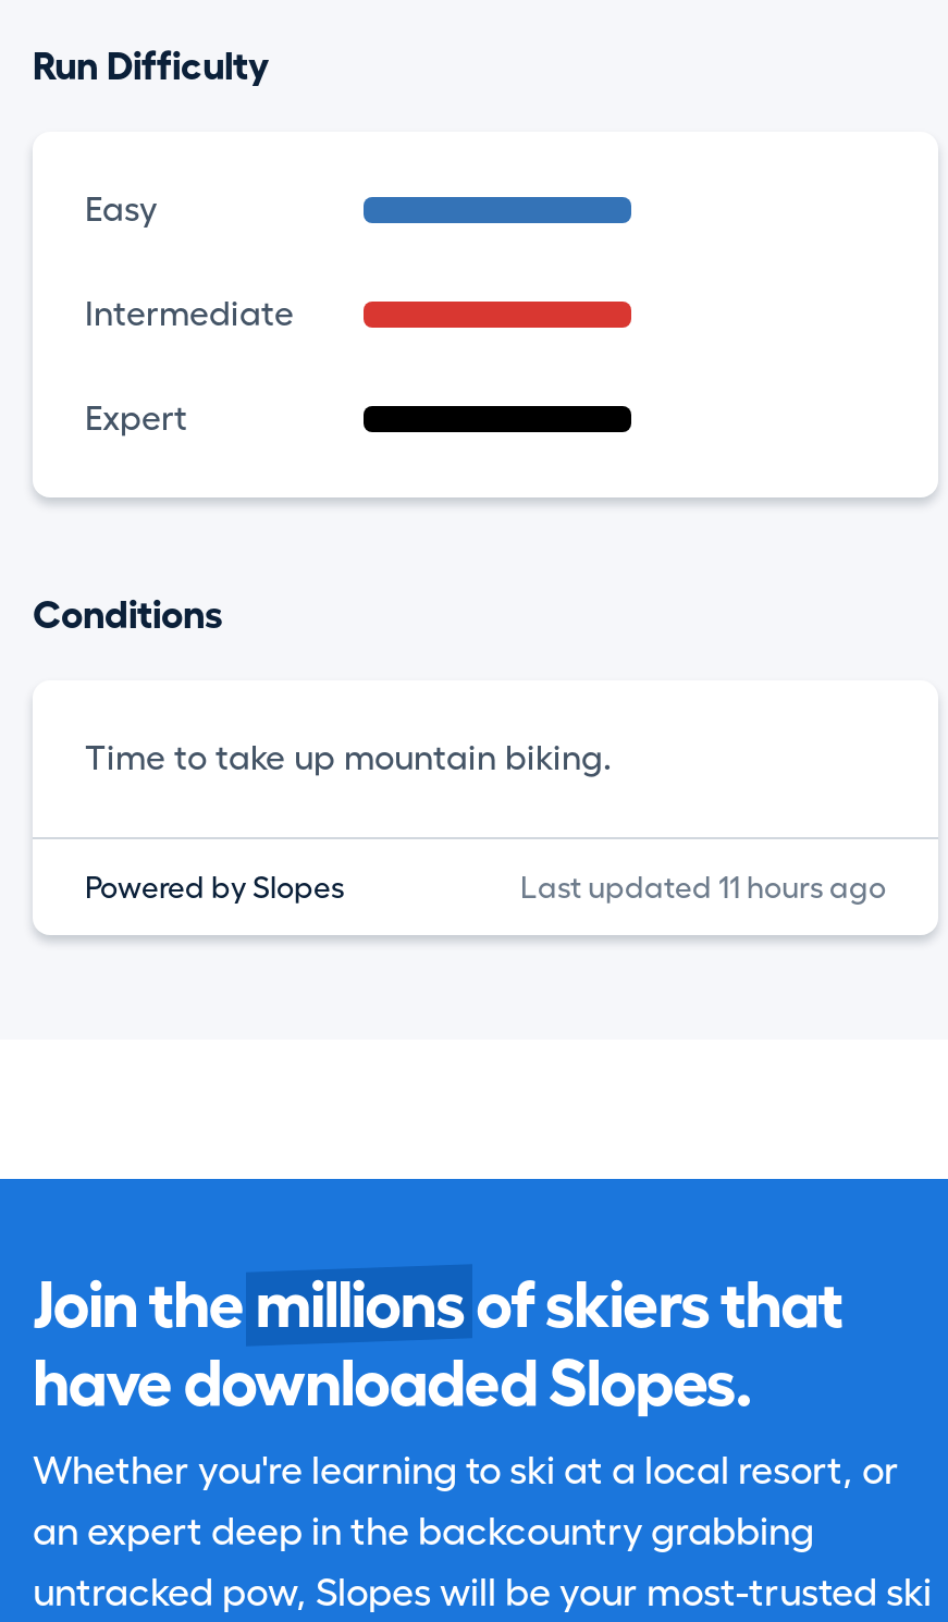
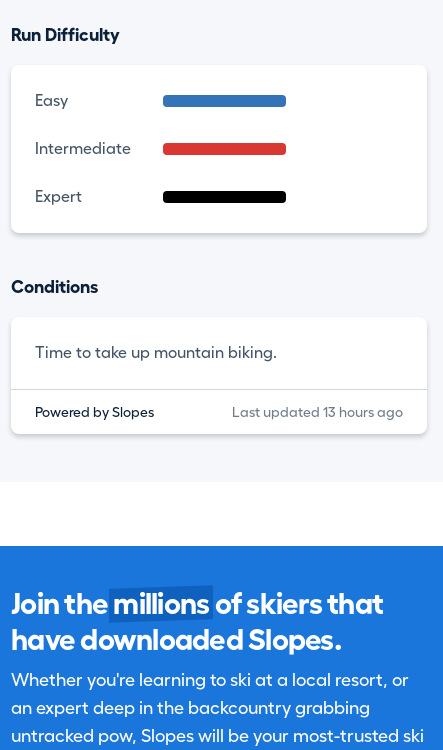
[520,872,886,902] Last updated 11 hours ago -> [232,405,403,419] Last updated 13 hours ago

